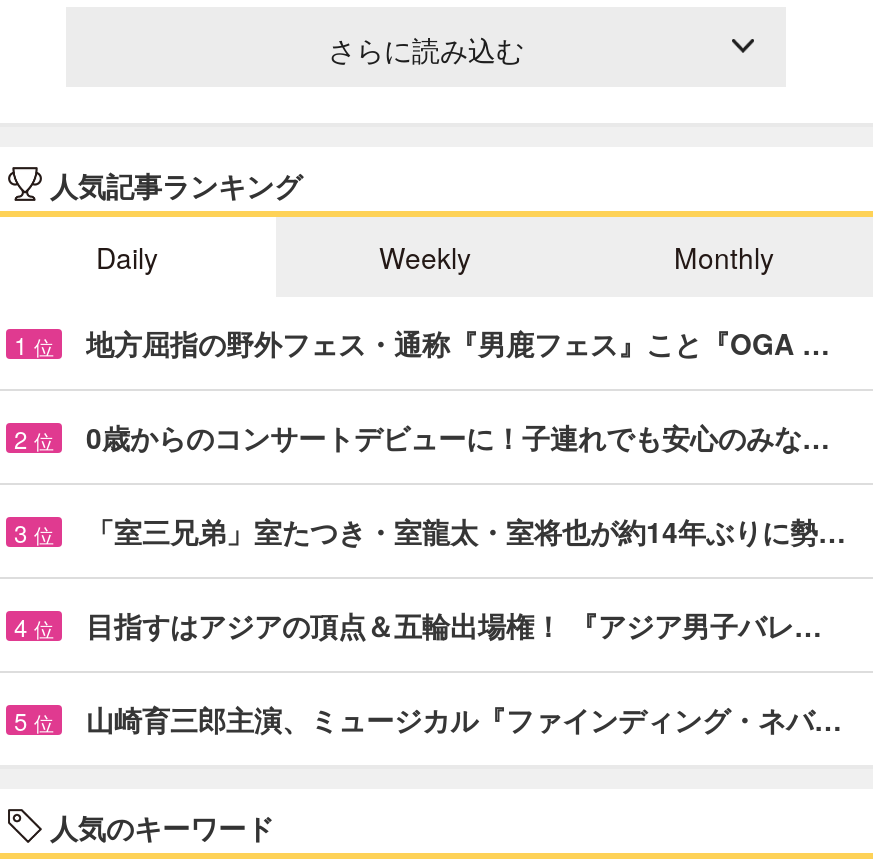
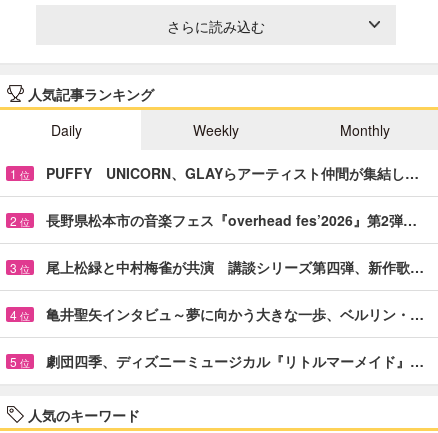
[86,323,830,363] 地方屈指の野外フェス・通称『男鹿フェス』こと『OGA … -> [46,163,419,183] PUFFY UNICORN、GLAYらアーティスト仲間が集結し…
[86,417,830,457] 0歳からのコンサートデビューに！子連れでも安心のみな… -> [46,210,417,230] 長野県松本市の音楽フェス『overhead fes’2026』第2弾…
[86,511,846,551] 「室三兄弟」室たつき・室龍太・室将也が約14年ぶりに勢… -> [46,257,424,277] 尾上松緑と中村梅雀が共演 講談シリーズ第四弾、新作歌…
[86,605,822,645] 目指すはアジアの頂点＆五輪出場権！ 『アジア男子バレ… -> [46,304,424,324] 亀井聖矢インタビュ～夢に向かう大きな一歩、ベルリン・…
[86,699,842,739] 山崎育三郎主演、ミュージカル『ファインディング・ネバ… -> [46,351,424,371] 劇団四季、ディズニーミュージカル『リトルマーメイド』…

